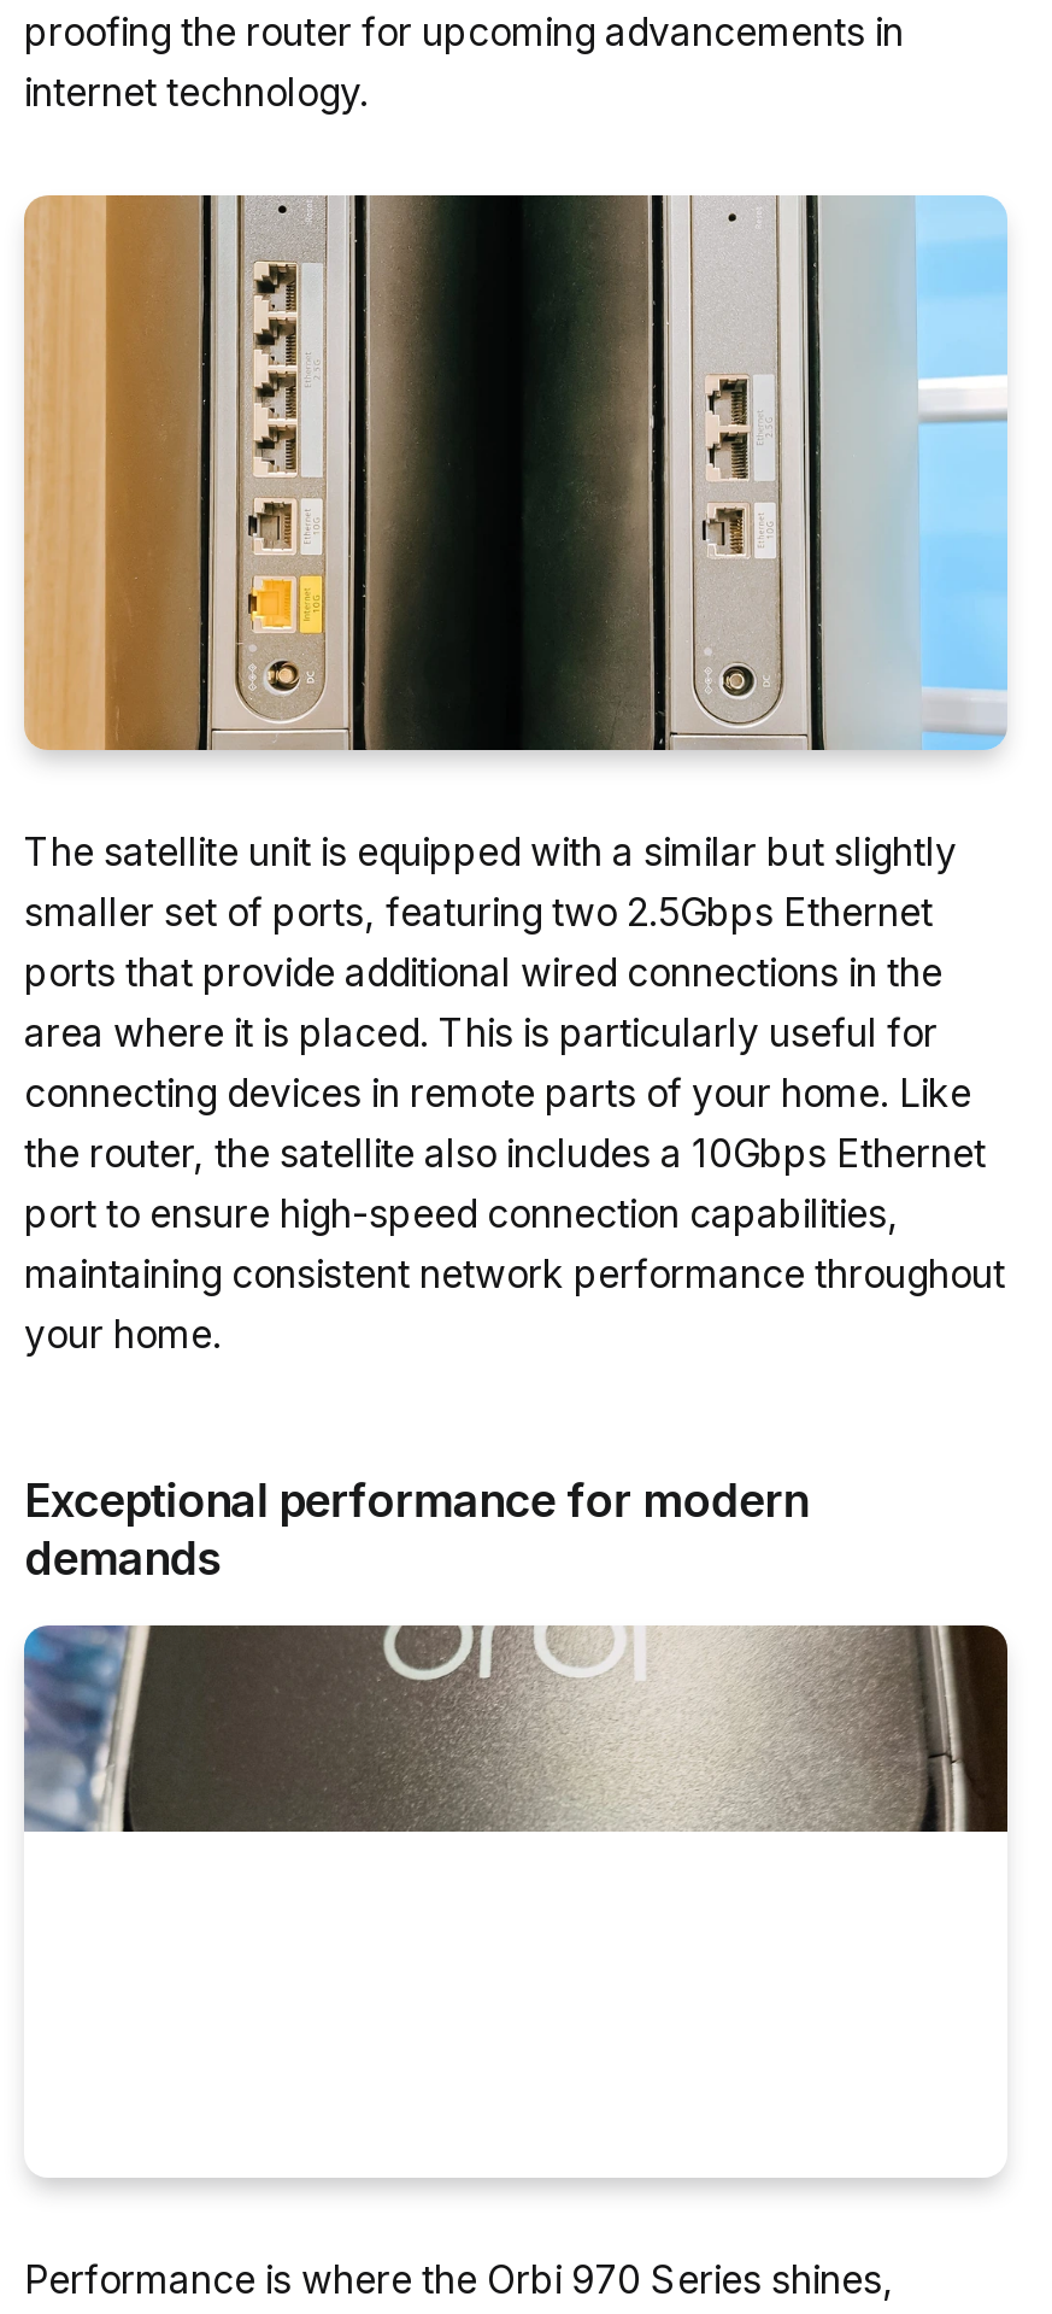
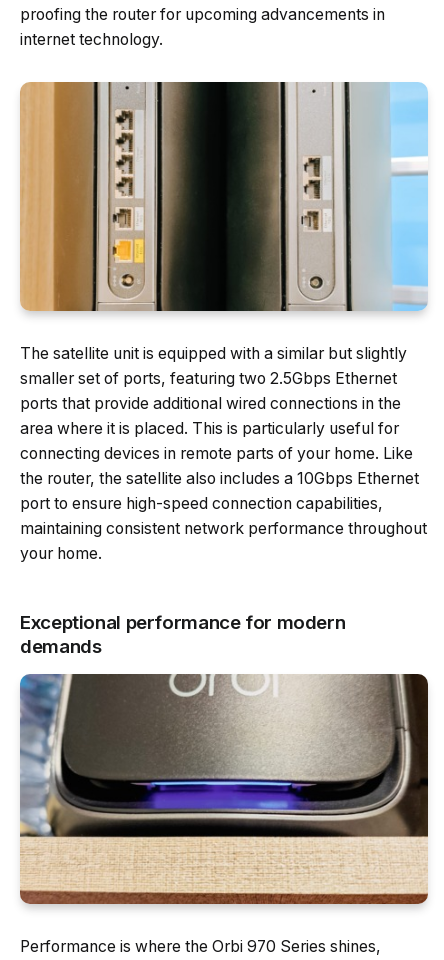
none -> [19,760,429,905] [image]

